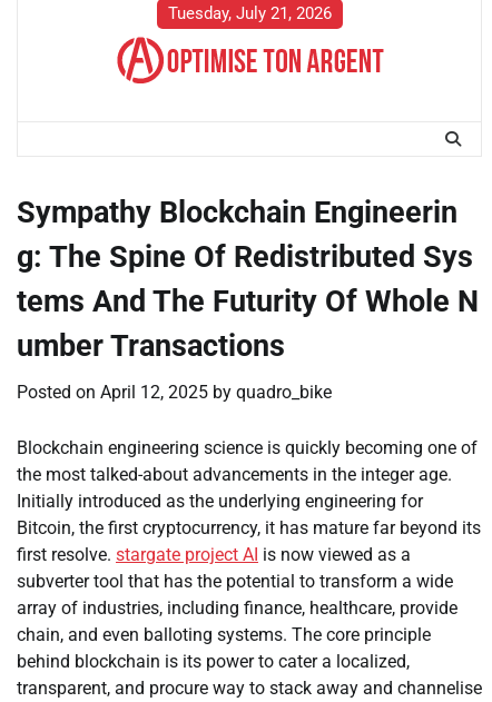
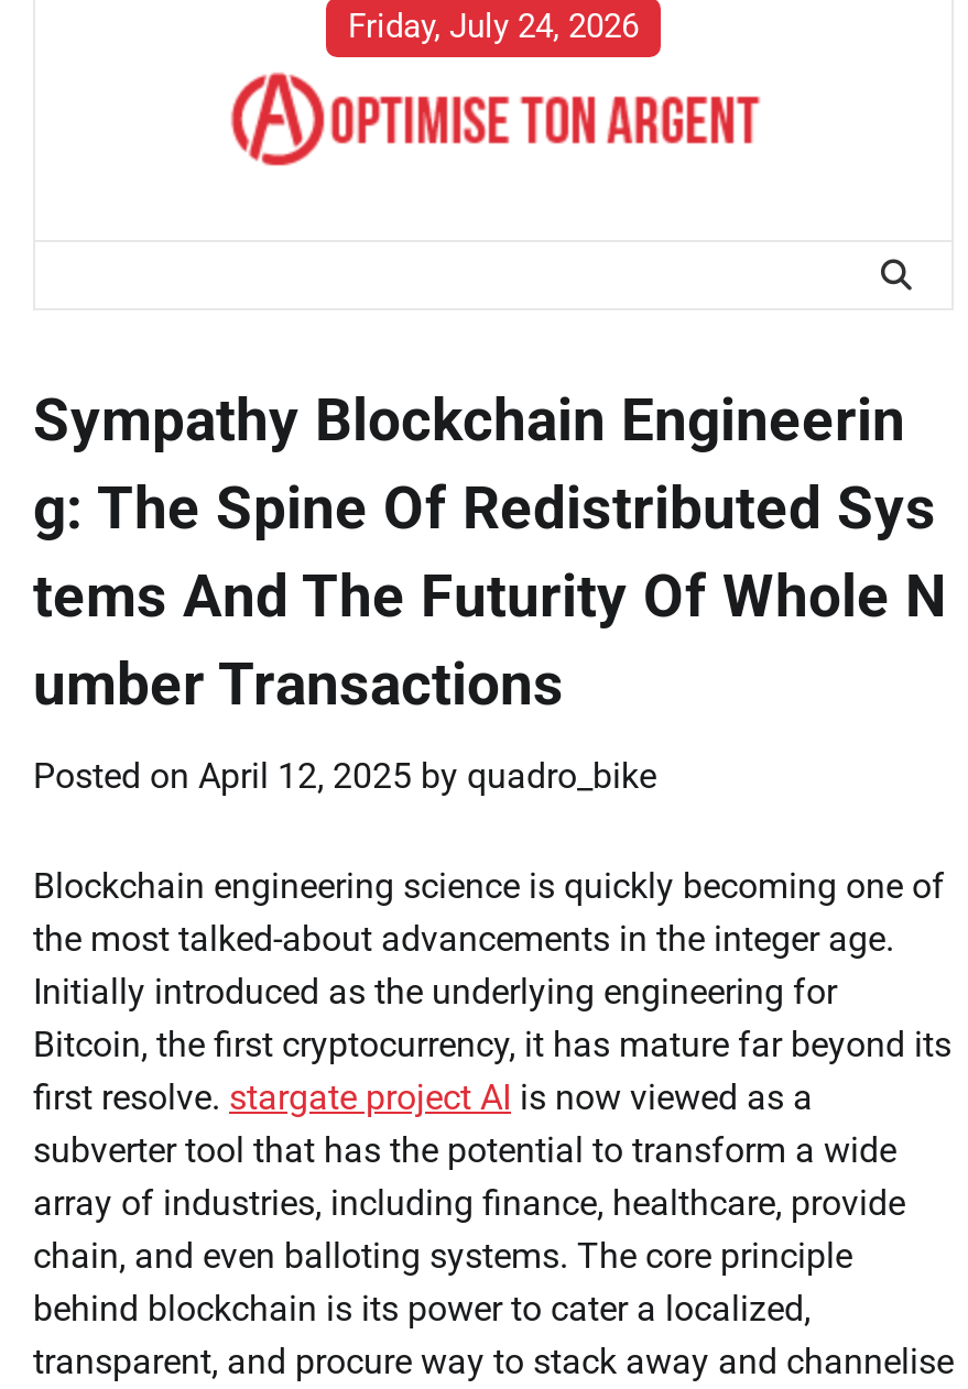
[168,3,331,23] Tuesday, July 21, 2026 -> [348,7,639,46] Friday, July 24, 2026

